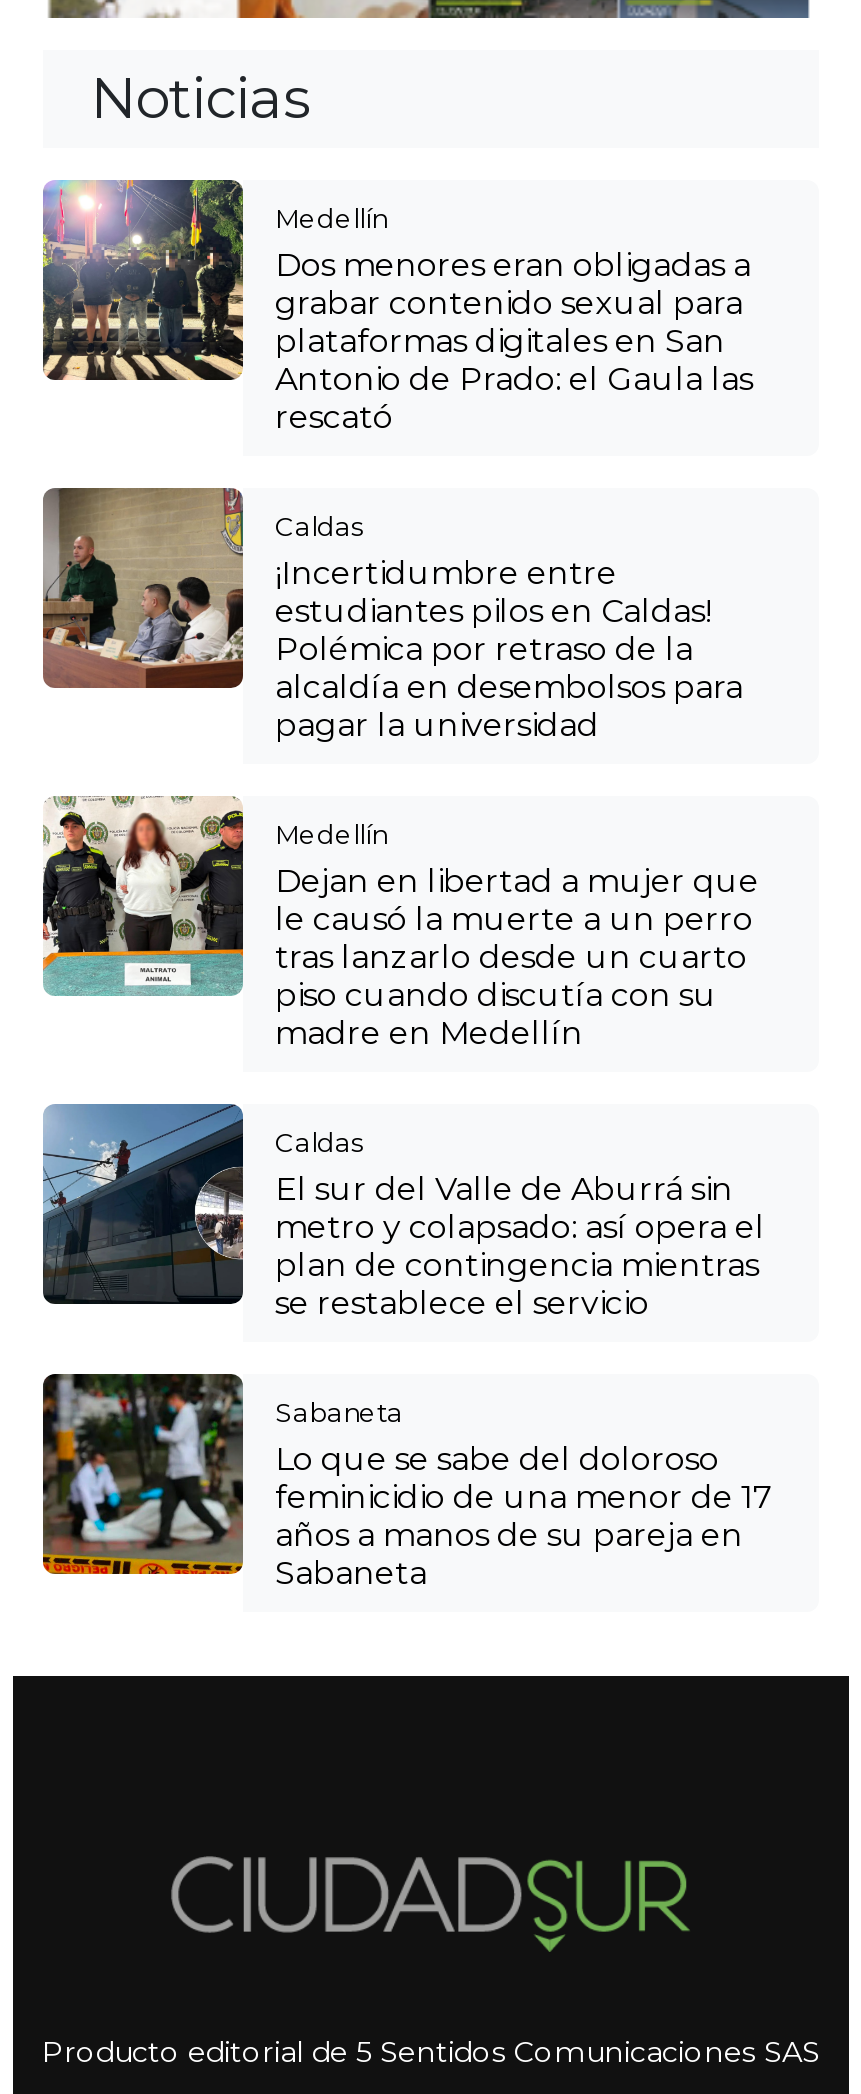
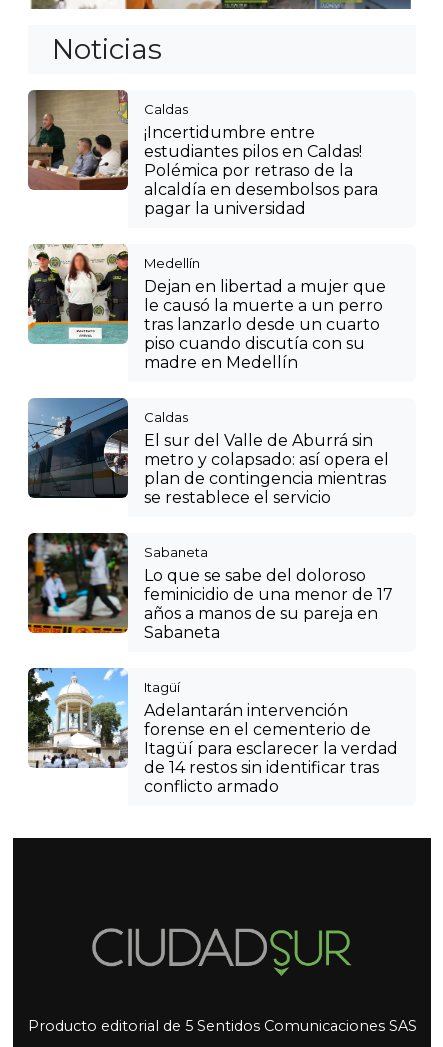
[41,180,753,436] [image] | Medellín | Dos menores eran obligadas a | grabar contenido sexual para | plataformas digitales en San | Antonio de Prado: el Gaula las | rescató -> none
moved [39,486,773,1592] -> [26,89,393,642]: [image] | Caldas | ¡Incertidumbre entre | ... | años a manos de su pareja en | Sabaneta
none -> [27,667,398,796] [image] | Itagüí | Adelantarán intervención | forense en el cementerio de | Itagüí para esclarecer la verdad | de 14 restos sin identificar tras | conflicto armado

